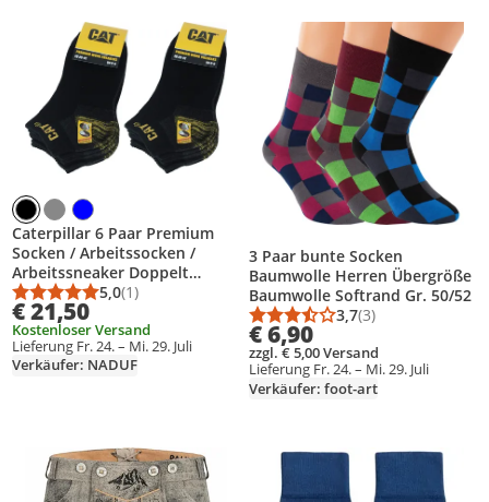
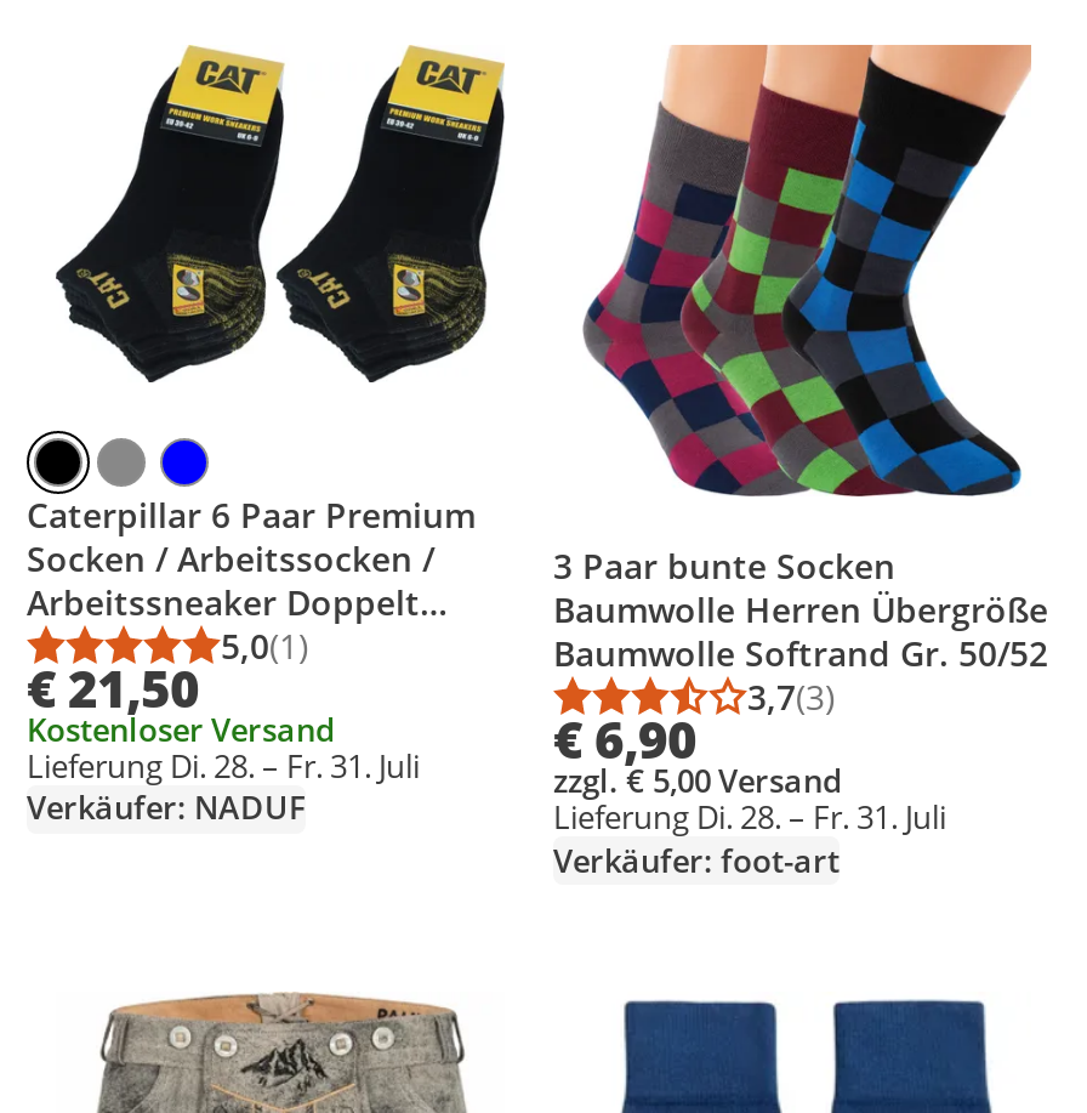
[12,336,192,356] Lieferung Fr. 24. – Mi. 29. Juli -> [27,744,420,787] Lieferung Di. 28. – Fr. 31. Juli
[249,359,429,379] Lieferung Fr. 24. – Mi. 29. Juli -> [553,795,946,839] Lieferung Di. 28. – Fr. 31. Juli

